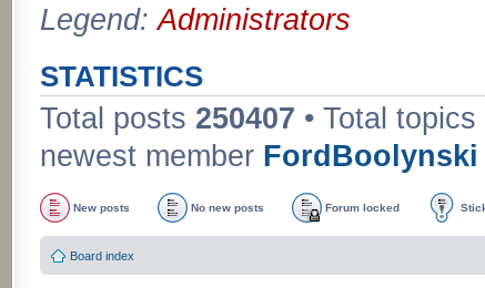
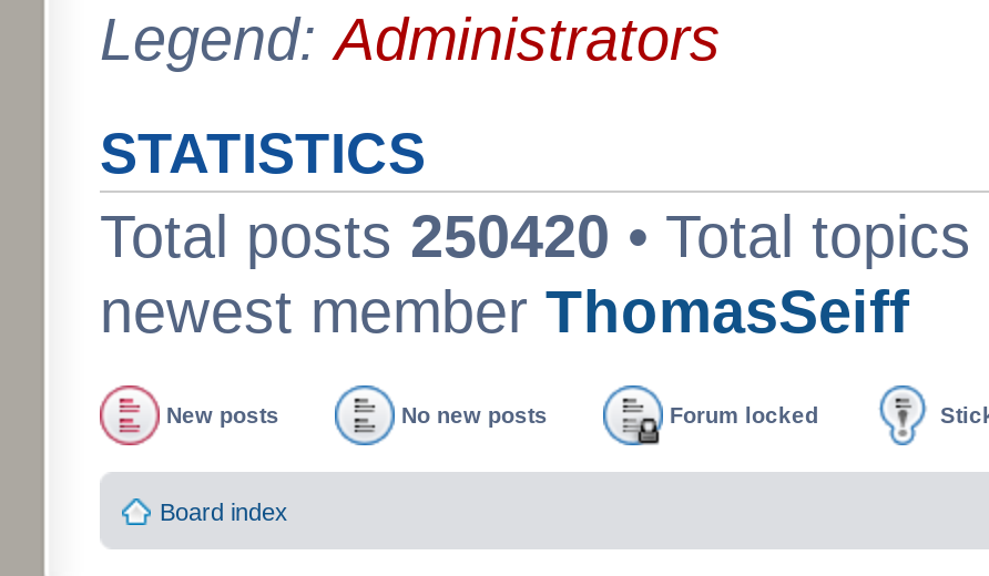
[40,101,485,135] Total posts 250407 • Total topics -> [100,203,989,269] Total posts 250420 • Total topics
[40,139,478,172] newest member FordBoolynski -> [100,278,909,344] newest member ThomasSeiff

